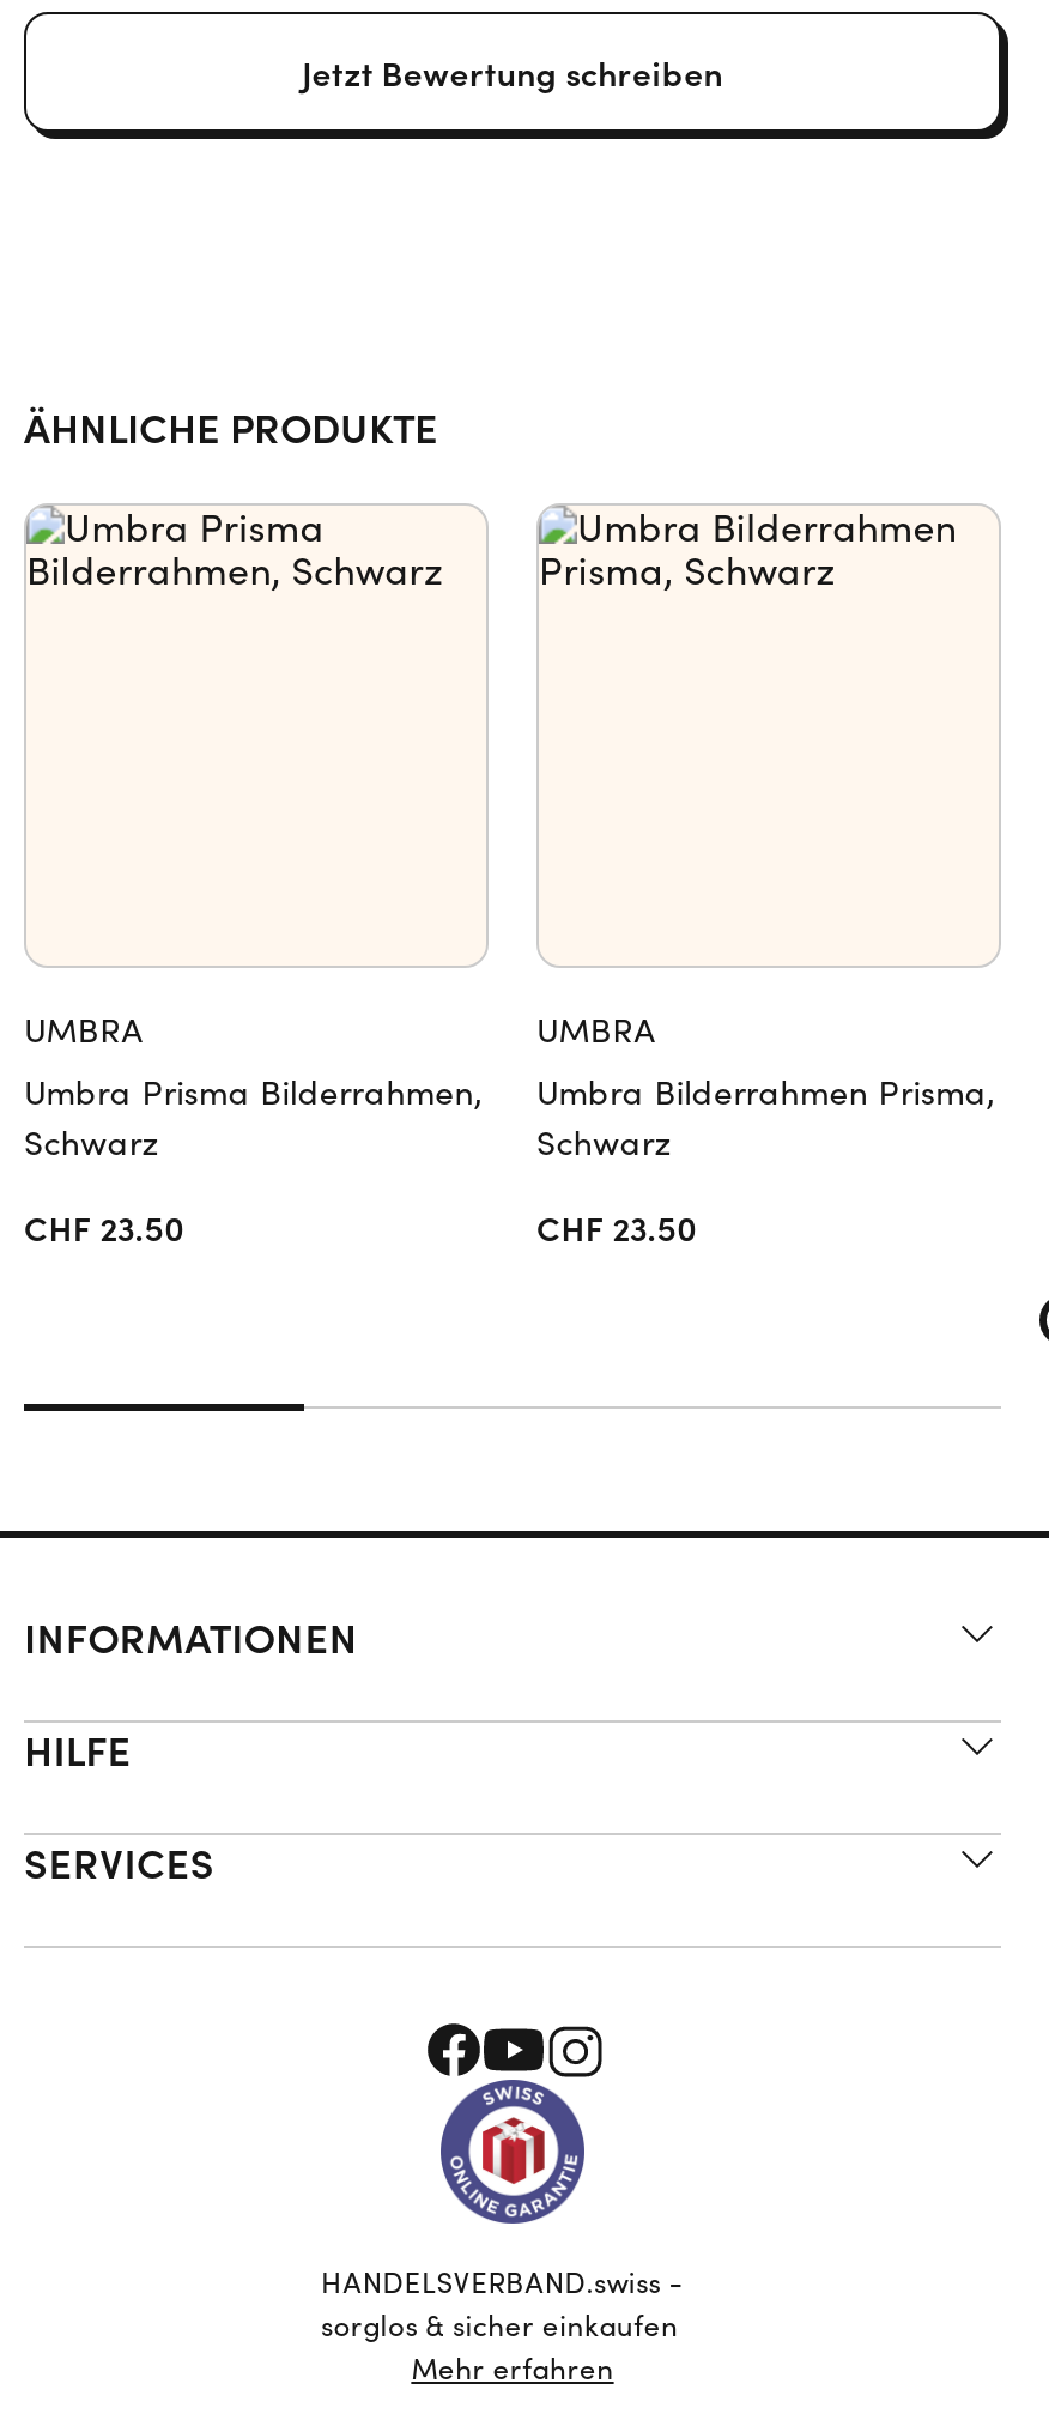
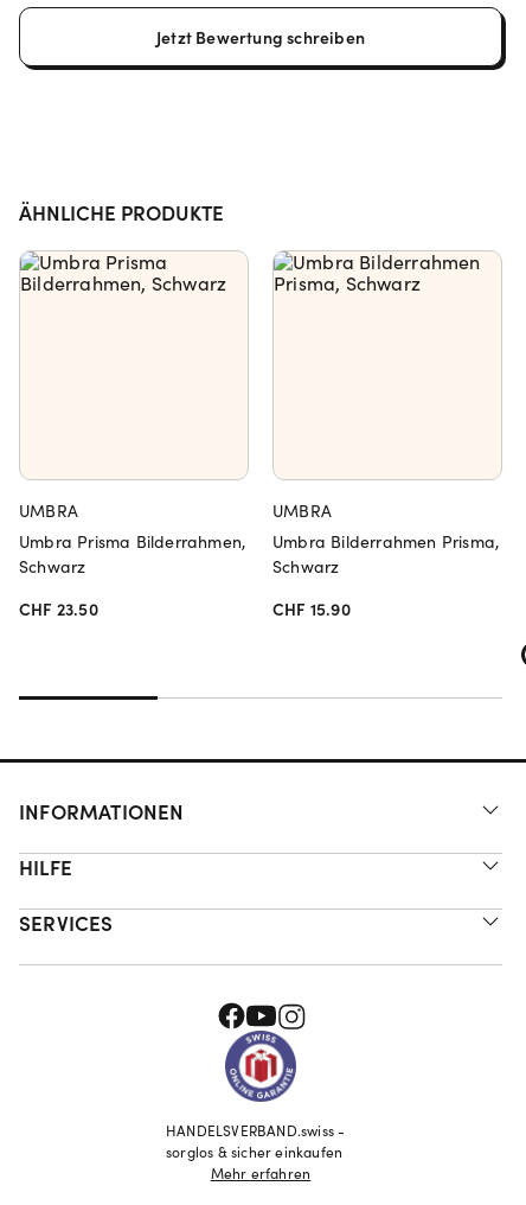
[536,1205,696,1251] CHF 23.50 -> [272,598,350,620] CHF 15.90

